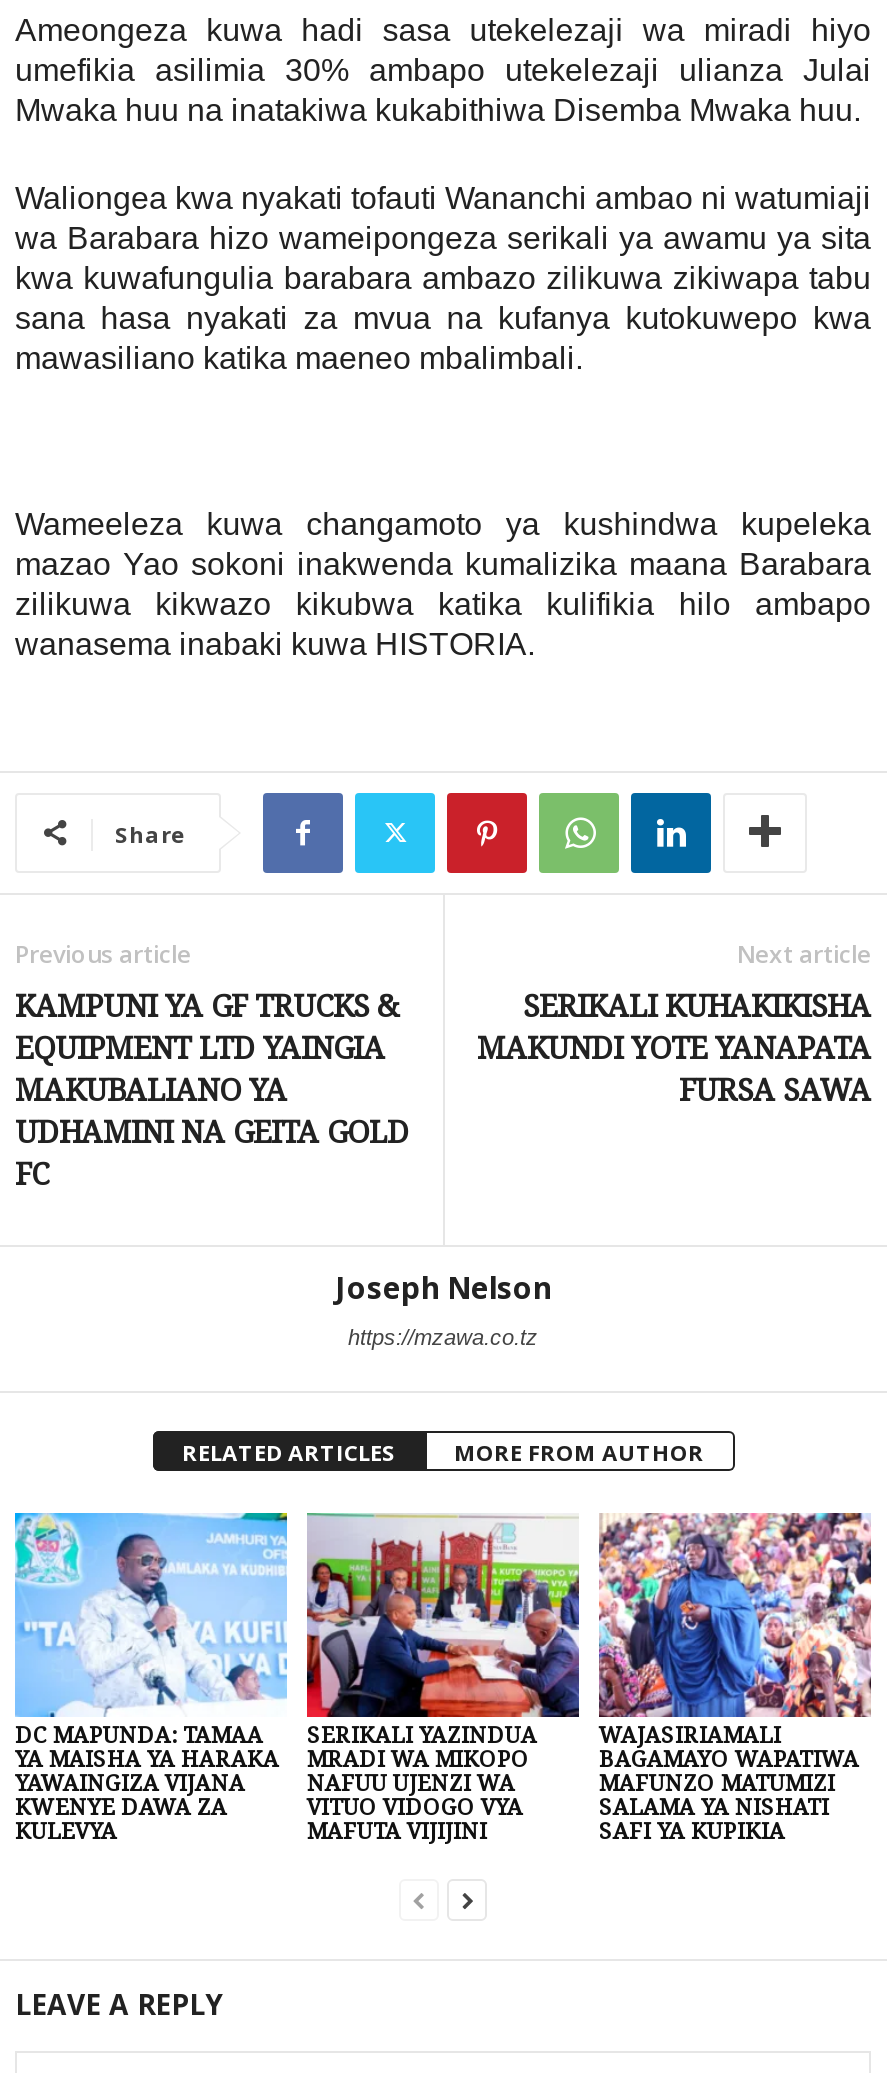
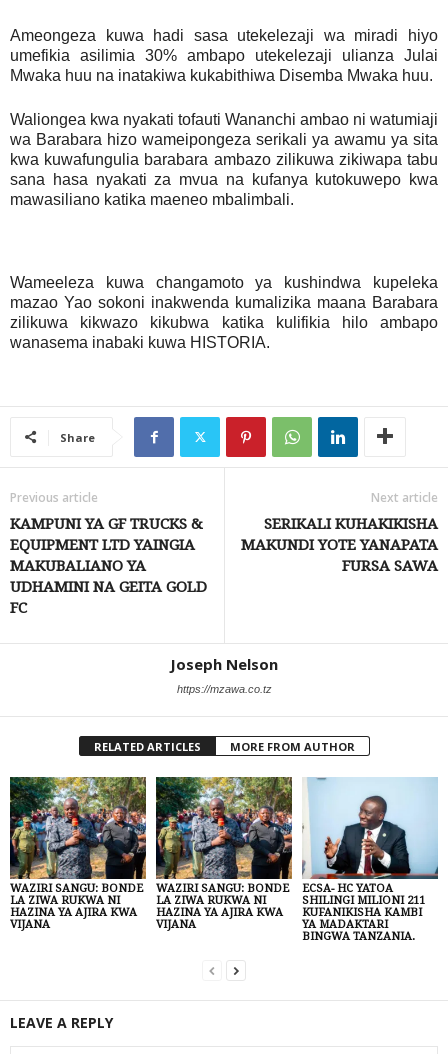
[13,1511,289,1845] [image] | DC MAPUNDA: TAMAA | YA MAISHA YA HARAKA | YAWAINGIZA VIJANA | KWENYE DAWA ZA | KULEVYA -> [9,776,147,931] [image] | WAZIRI SANGU: BONDE | LA ZIWA RUKWA NI | HAZINA YA AJIRA KWA | VIJANA
[305,1511,581,1845] [image] | SERIKALI YAZINDUA | MRADI WA MIKOPO | NAFUU UJENZI WA | VITUO VIDOGO VYA | MAFUTA VIJIJINI -> [155,776,293,931] [image] | WAZIRI SANGU: BONDE | LA ZIWA RUKWA NI | HAZINA YA AJIRA KWA | VIJANA
[597,1511,873,1845] [image] | WAJASIRIAMALI | BAGAMAYO WAPATIWA | MAFUNZO MATUMIZI | SALAMA YA NISHATI | SAFI YA KUPIKIA -> [302,777,439,943] [image] | ECSA- HC YATOA | SHILINGI MILIONI 211 | KUFANIKISHA KAMBI | YA MADAKTARI | BINGWA TANZANIA.

